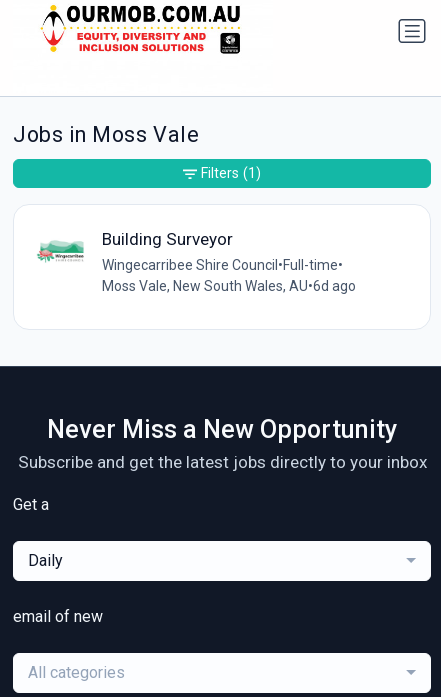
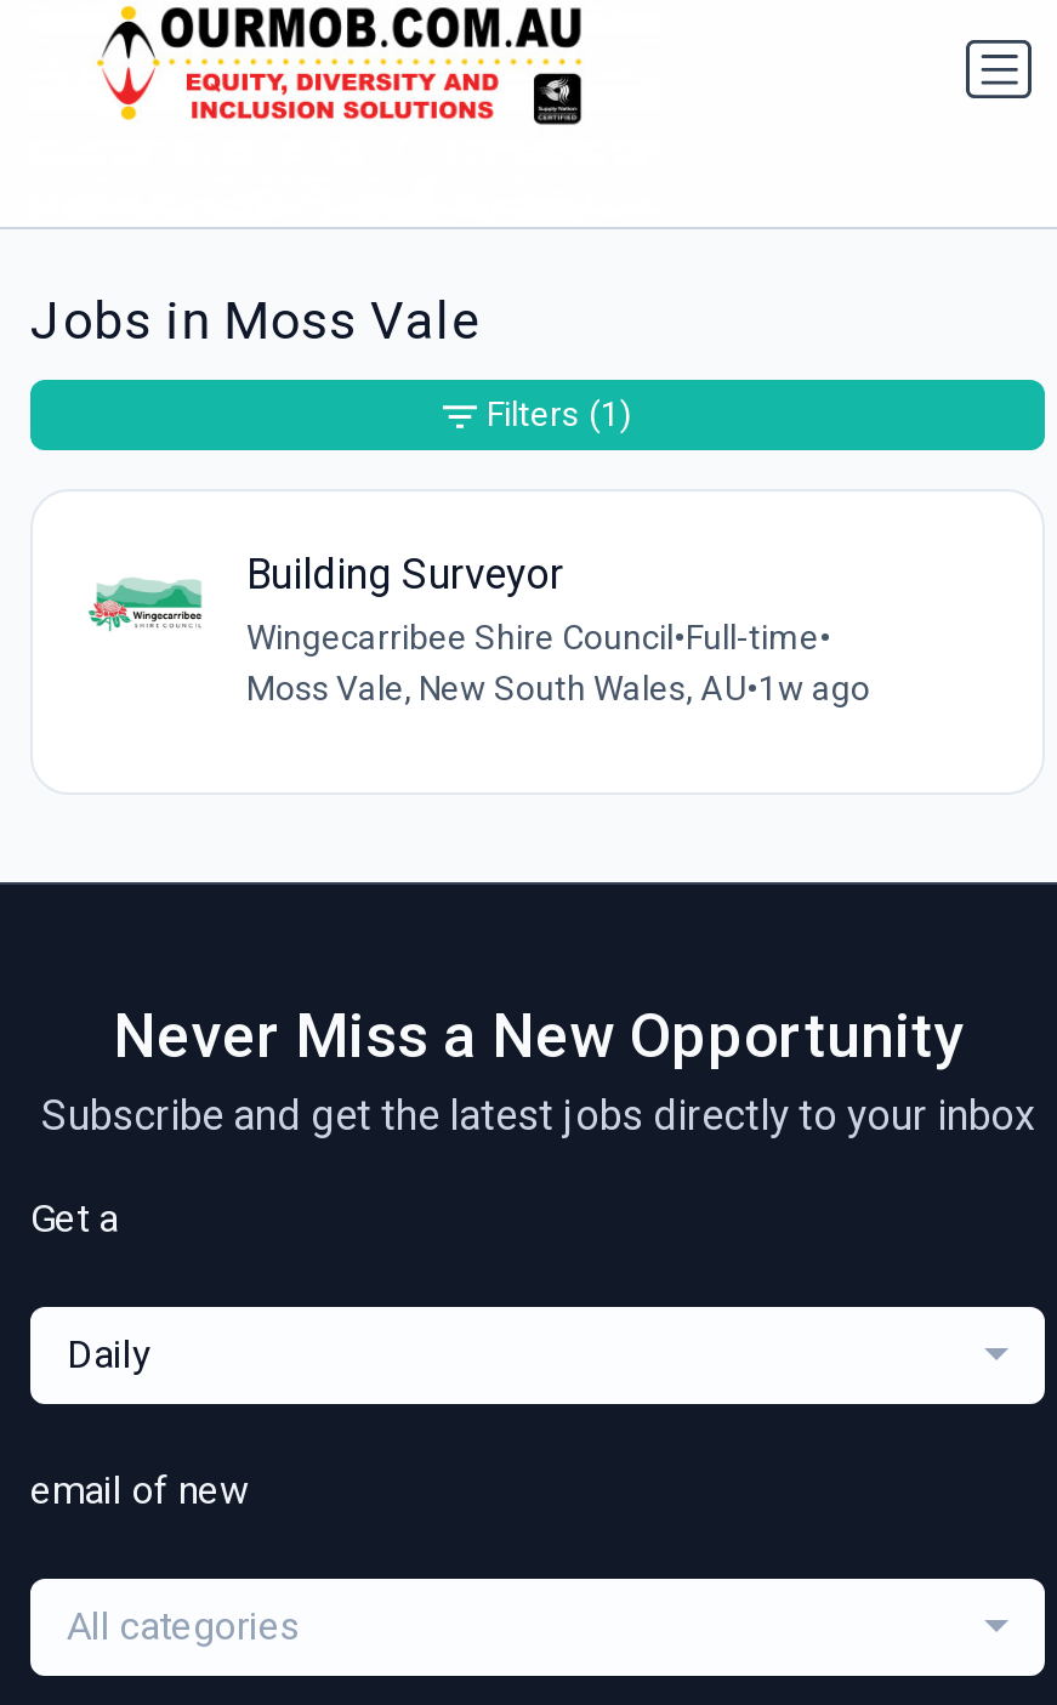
[102,278,356,294] Moss Vale, New South Wales, AU•6d ago -> [246,669,870,707] Moss Vale, New South Wales, AU•1w ago

